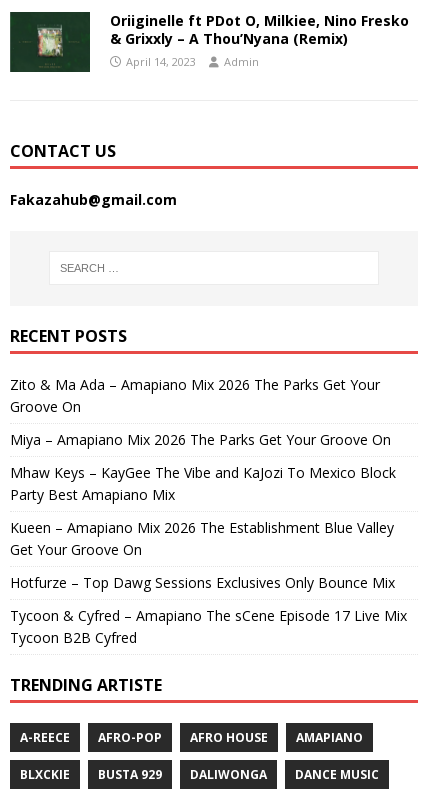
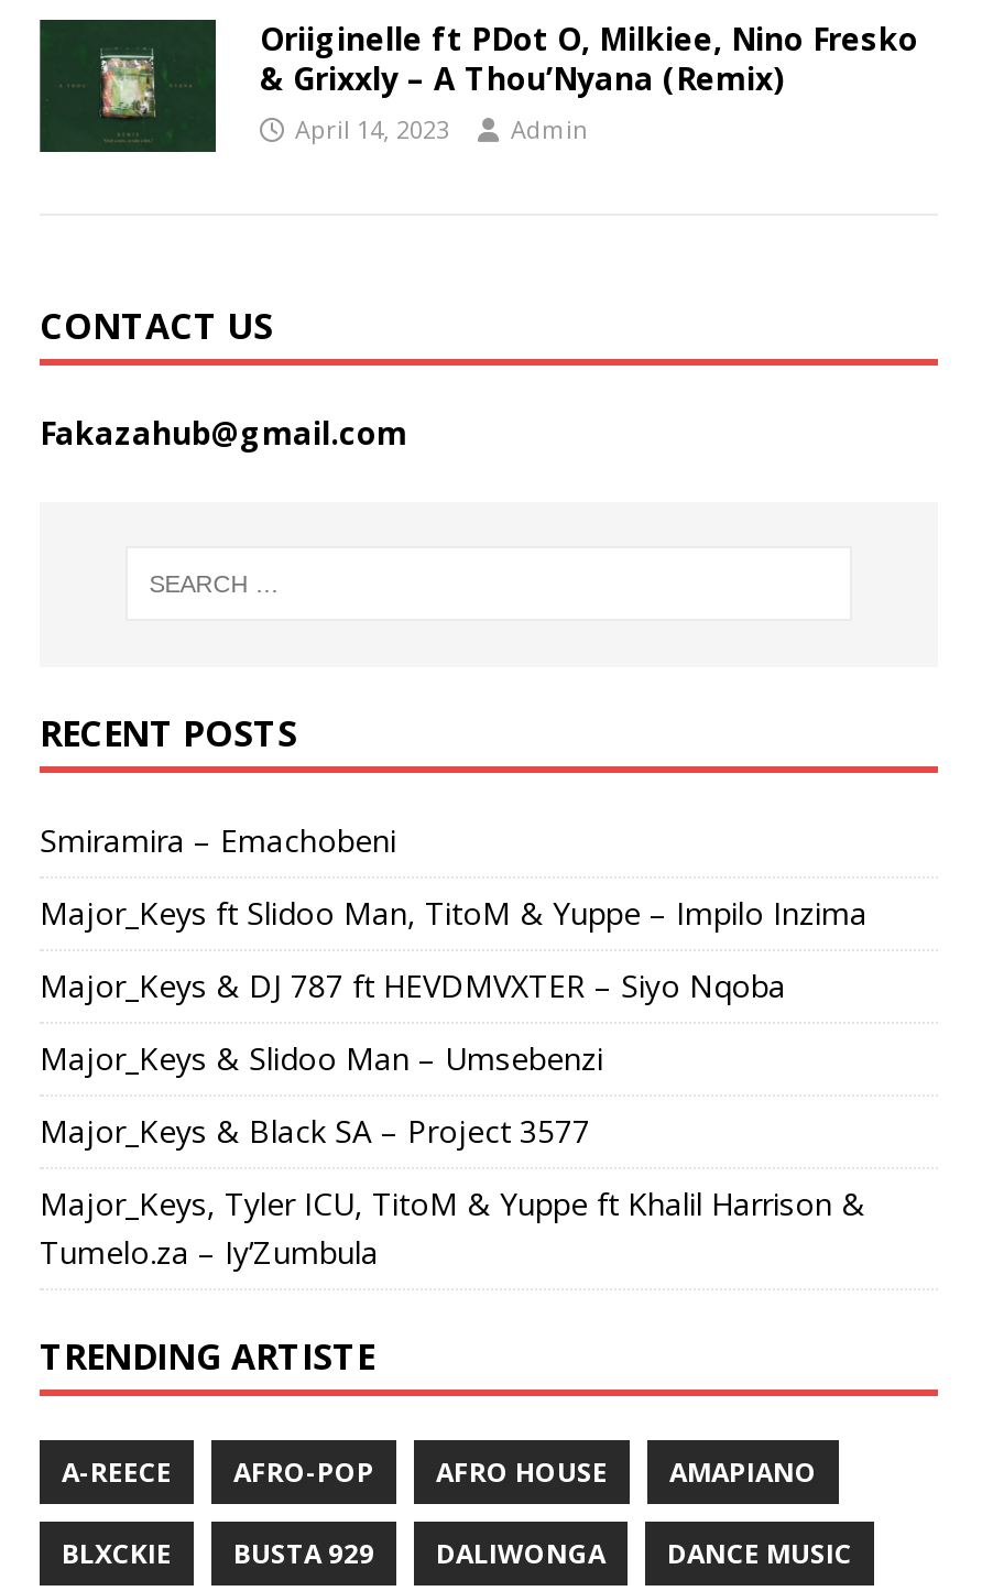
[10,375,380,416] Zito & Ma Ada – Amapiano Mix 2026 The Parks Get Your | Groove On -> [40,819,396,861] Smiramira – Emachobeni
[10,430,391,449] Miya – Amapiano Mix 2026 The Parks Get Your Groove On -> [40,891,868,933] Major_Keys ft Slidoo Man, TitoM & Yuppe – Impilo Inzima
[10,463,396,504] Mhaw Keys – KayGee The Vibe and KaJozi To Mexico Block | Party Best Amapiano Mix -> [40,964,786,1006] Major_Keys & DJ 787 ft HEVDMVXTER – Siyo Nqoba
[10,518,394,559] Kueen – Amapiano Mix 2026 The Establishment Blue Valley | Get Your Groove On -> [40,1037,603,1079] Major_Keys & Slidoo Man – Umsebenzi
[10,573,395,592] Hotfurze – Top Dawg Sessions Exclusives Only Bounce Mix -> [40,1109,590,1151] Major_Keys & Black SA – Project 3577
[10,606,407,647] Tycoon & Cyfred – Amapiano The sCene Episode 17 Live Mix | Tycoon B2B Cyfred -> [40,1182,865,1272] Major_Keys, Tyler ICU, TitoM & Yuppe ft Khalil Harrison & | Tumelo.za – Iy’Zumbula

